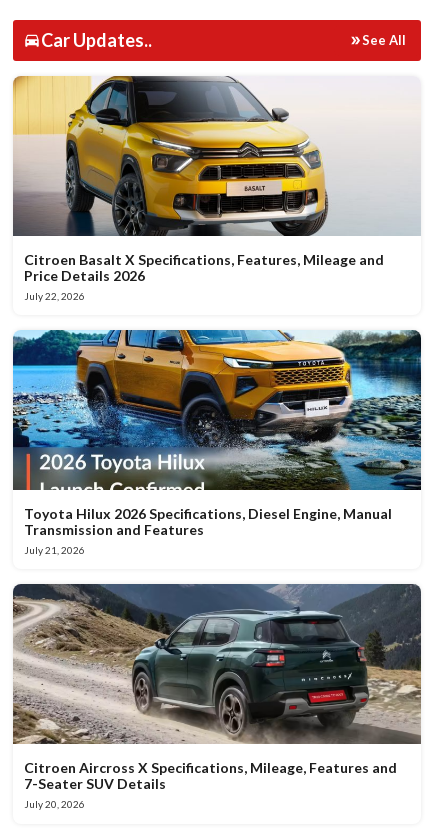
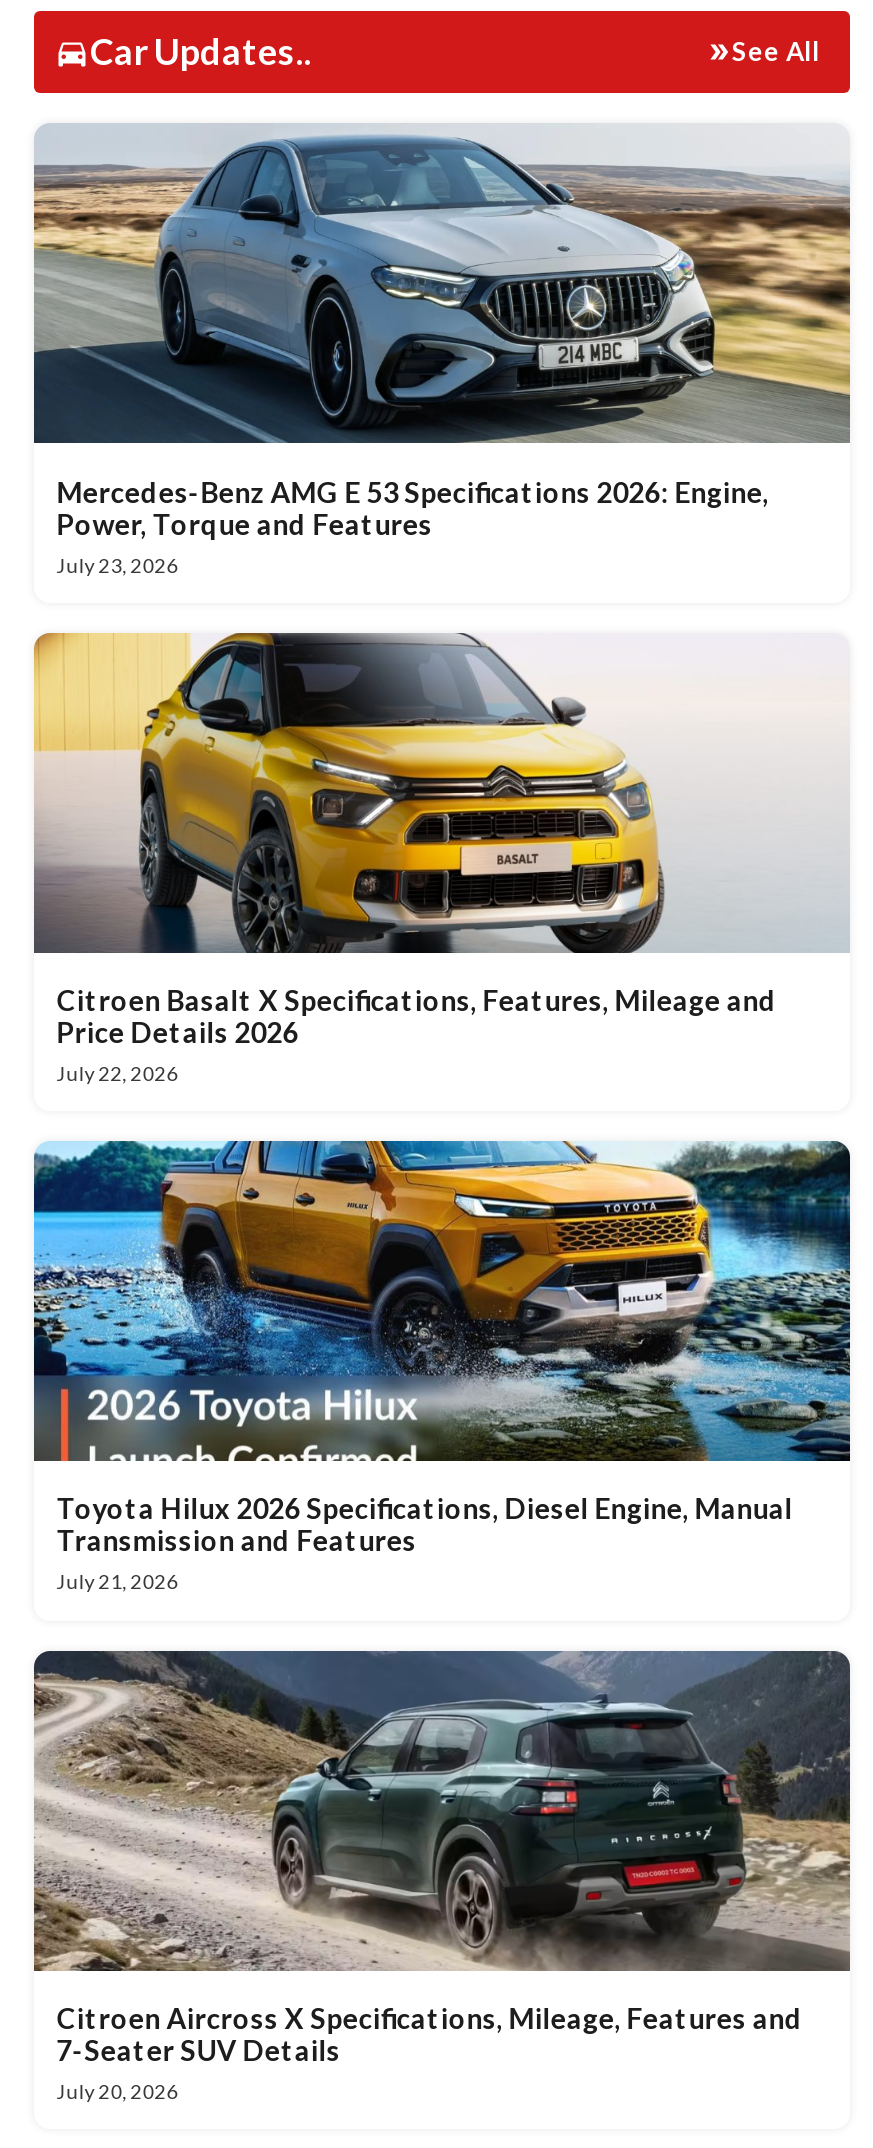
none -> [32,123,852,576] [image] | Mercedes-Benz AMG E 53 Specifications 2026: Engine, | Power, Torque and Features | July 23, 2026

